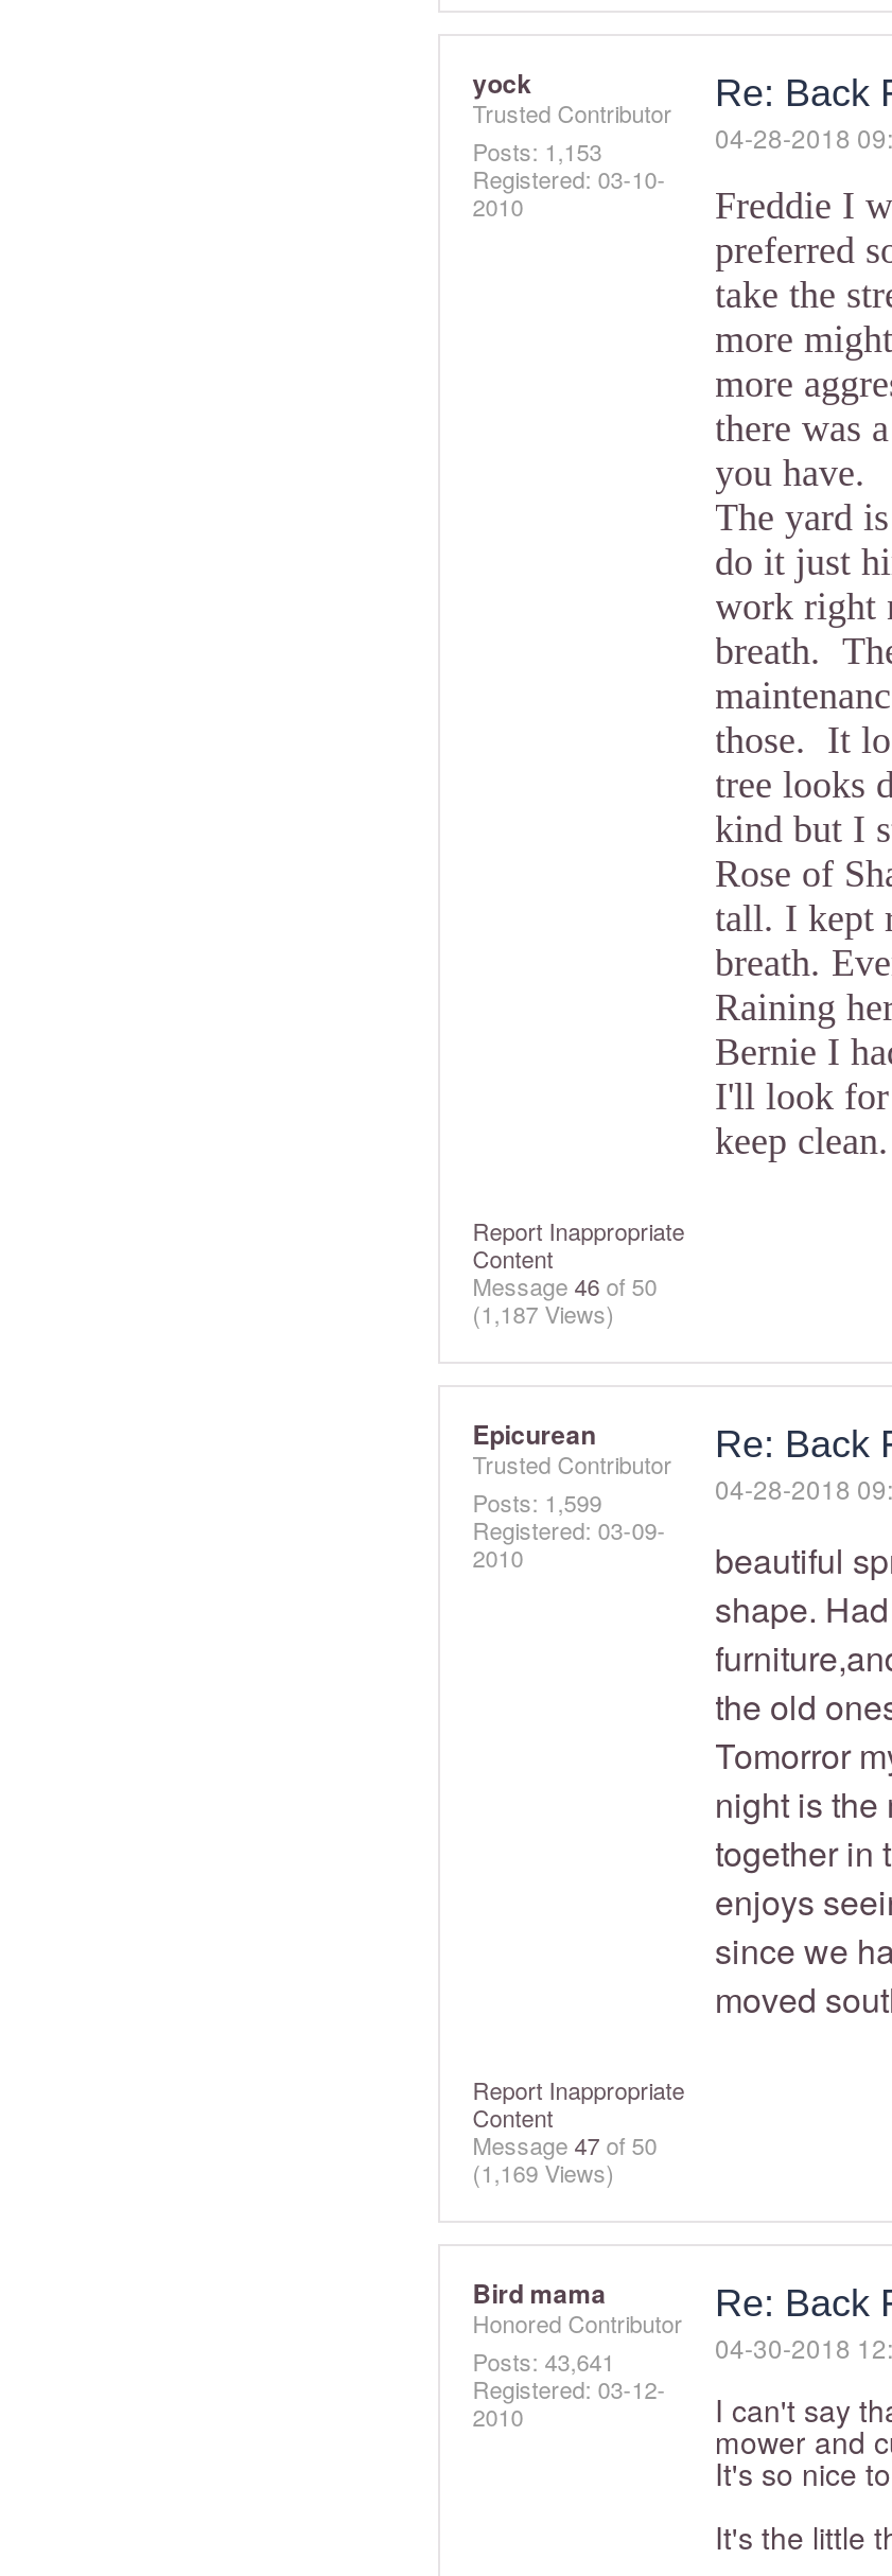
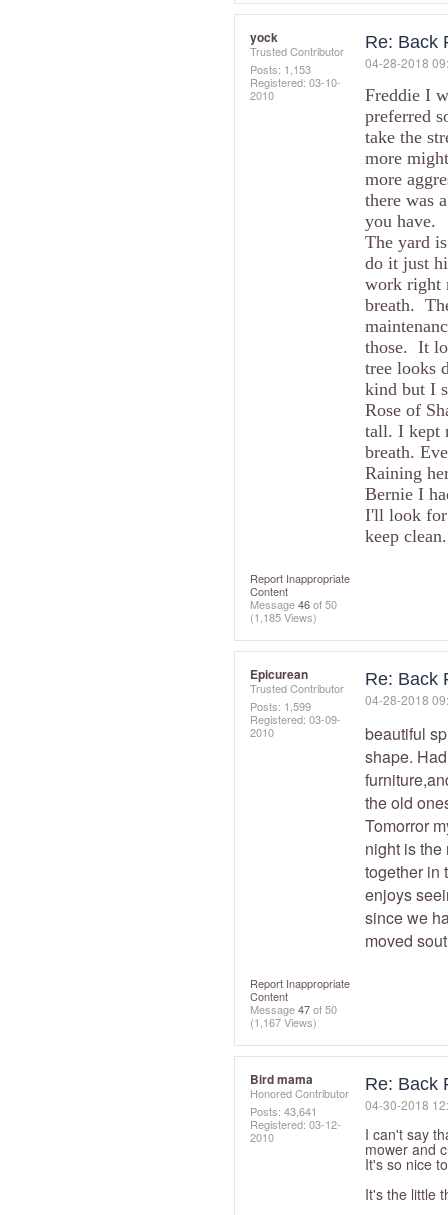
[472,1296,615,1330] (1,187 Views) -> [250,609,317,625] (1,185 Views)
[472,2155,615,2189] (1,169 Views) -> [250,1014,317,1030] (1,167 Views)

